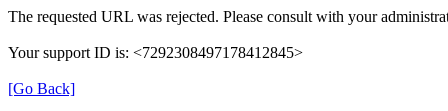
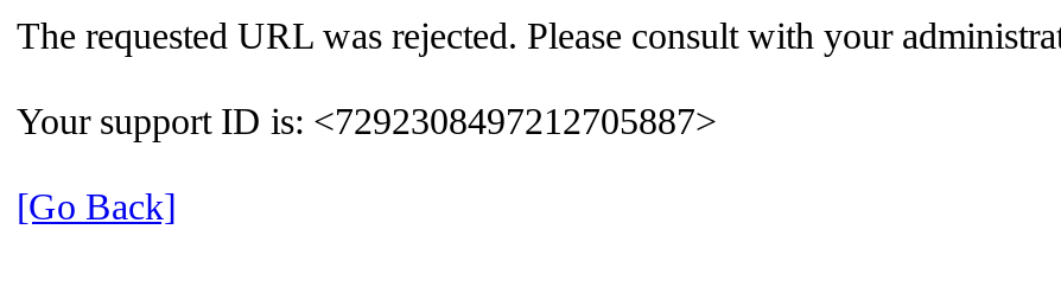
[8,44,303,61] Your support ID is: <7292308497178412845> -> [17,101,717,141] Your support ID is: <7292308497212705887>

